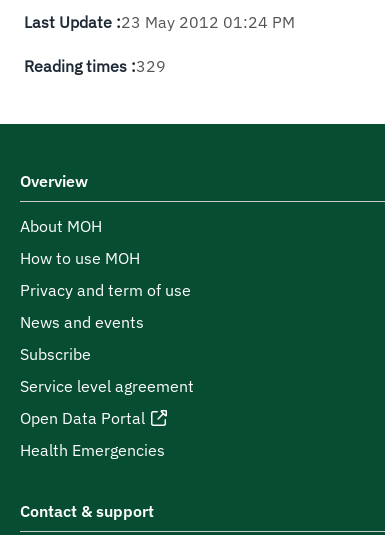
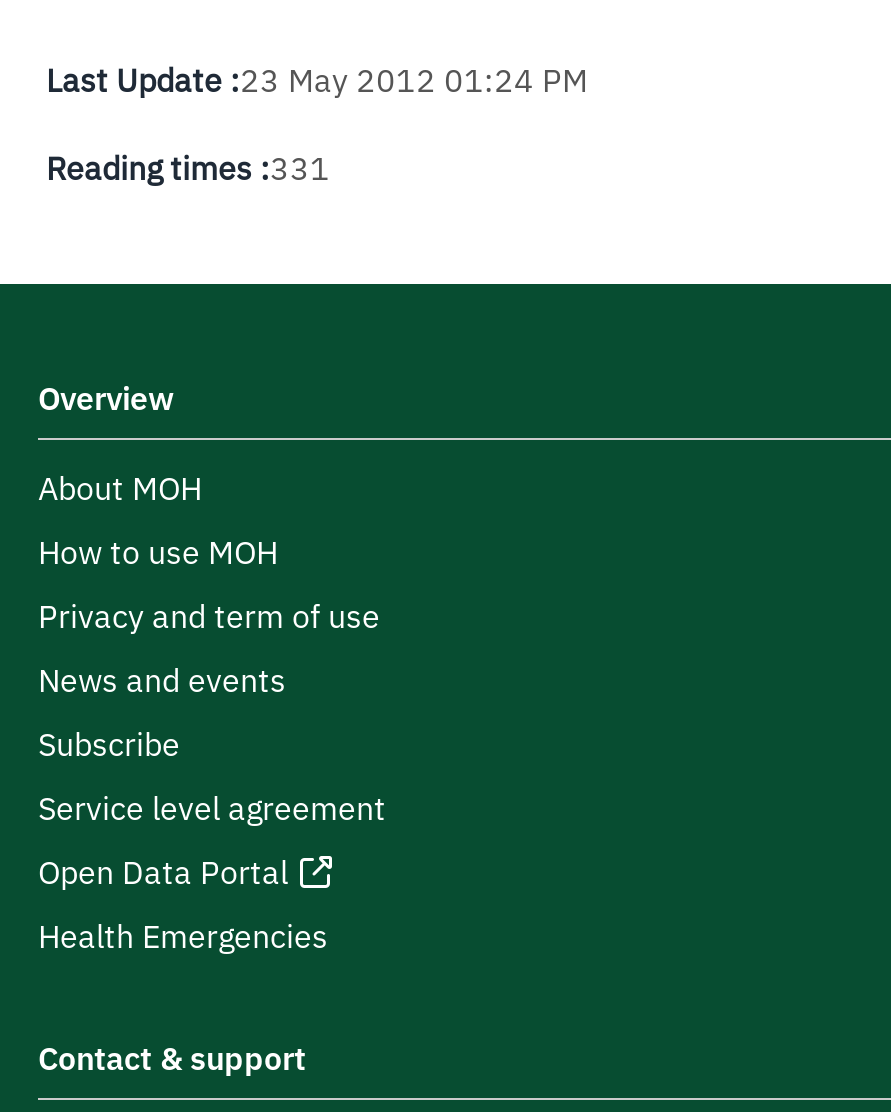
[24,56,166,76] Reading times : 329 -> [46,148,330,188] Reading times : 331

